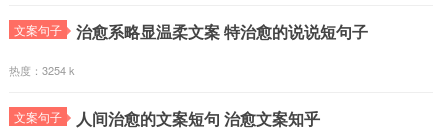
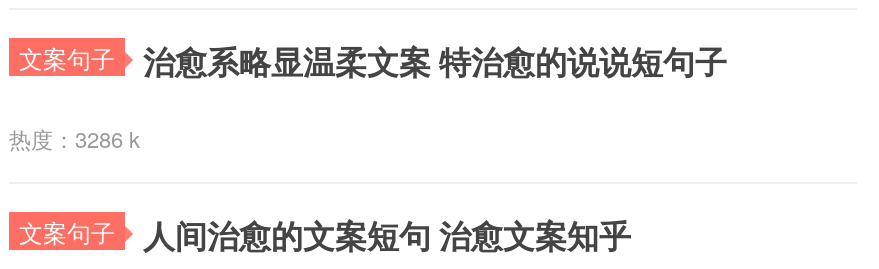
[9,62,75,78] 热度：3254 k -> [9,122,141,154] 热度：3286 k

